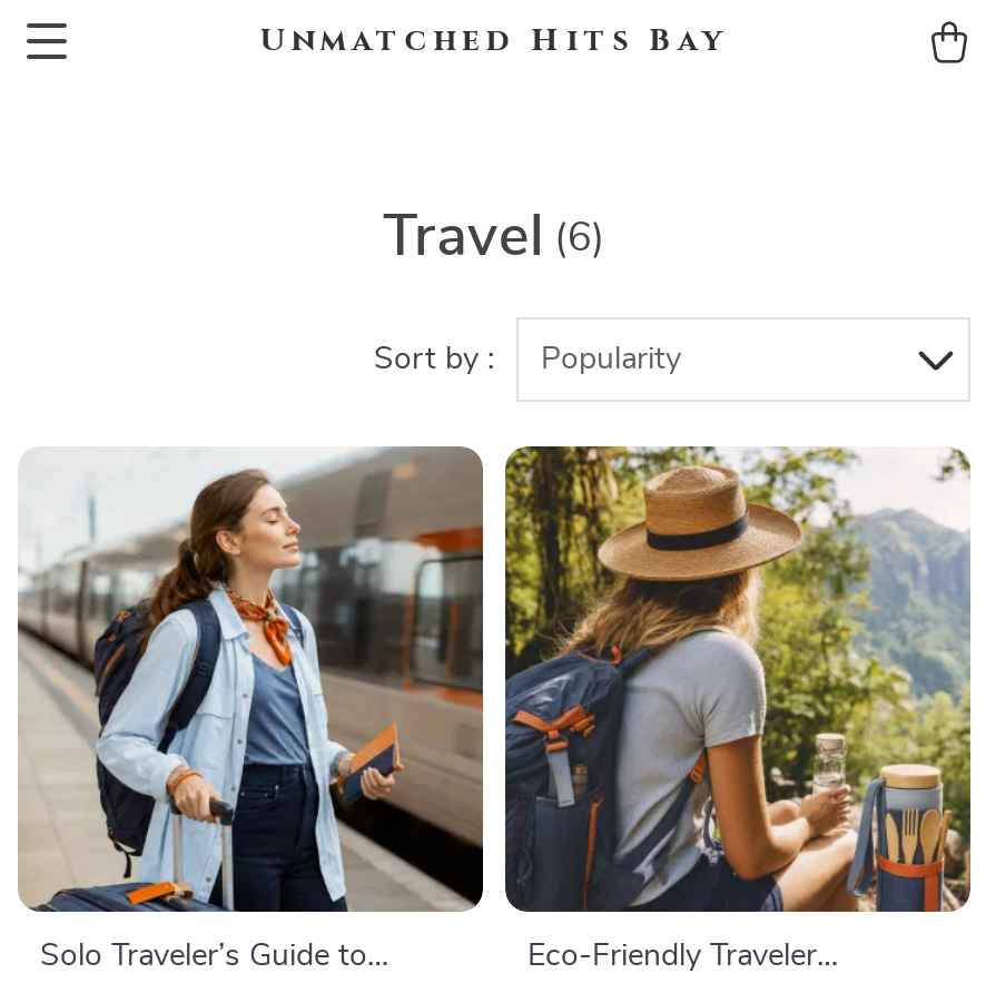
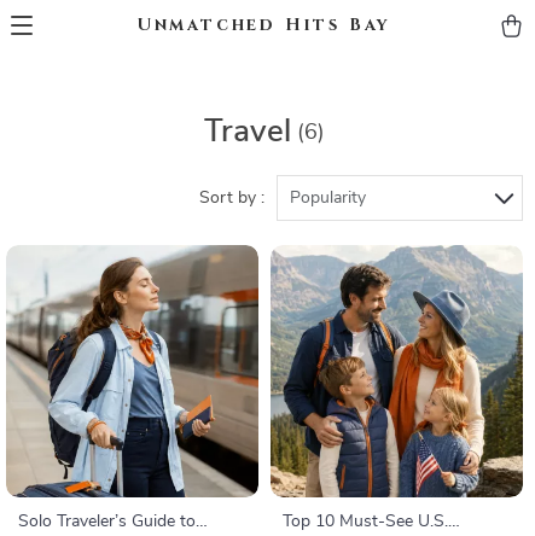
[503,444,973,972] [image] | Eco-Friendly Traveler -> [269,245,524,530] [image] | Top 10 Must-See U.S.

